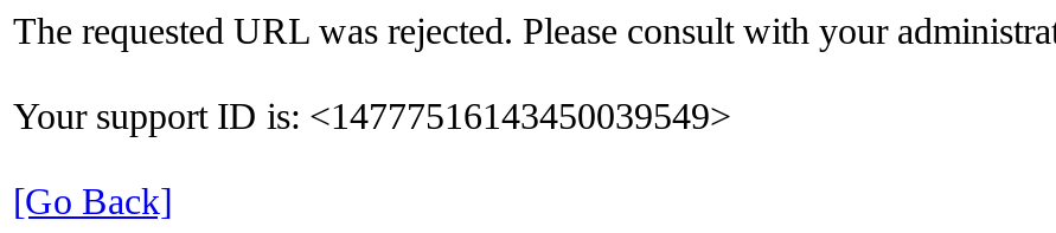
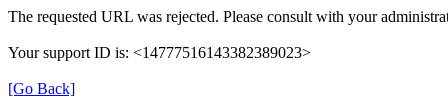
[13,96,731,136] Your support ID is: <14777516143450039549> -> [8,44,311,61] Your support ID is: <14777516143382389023>

